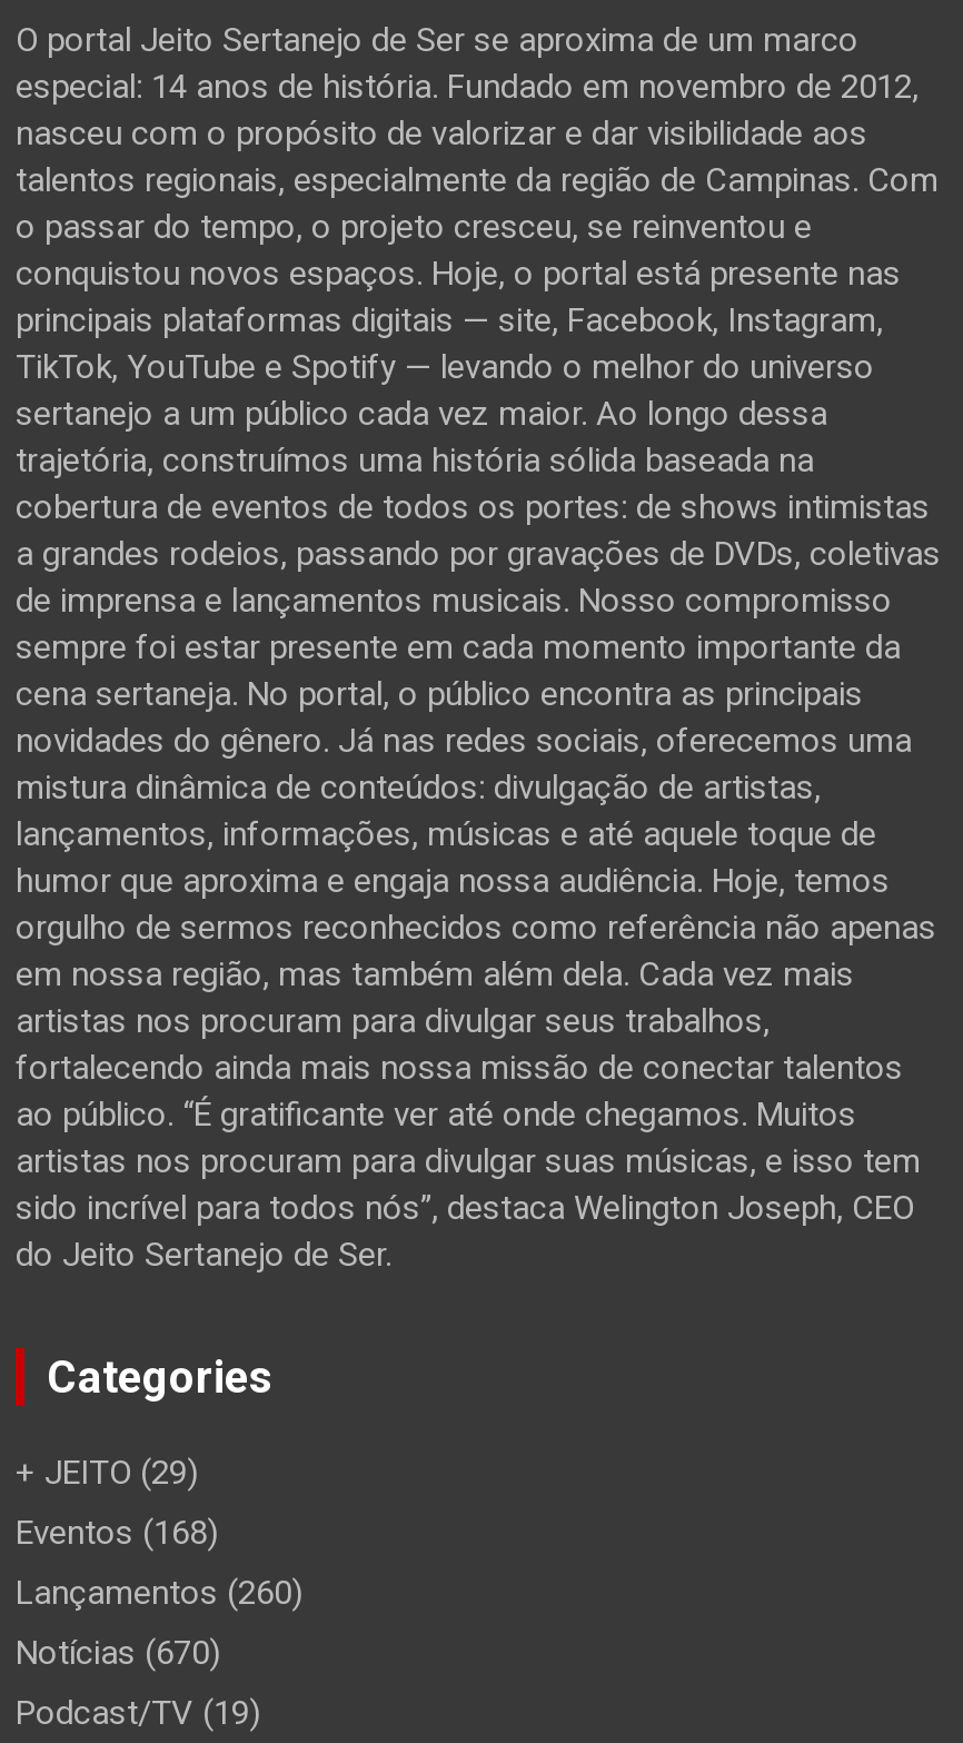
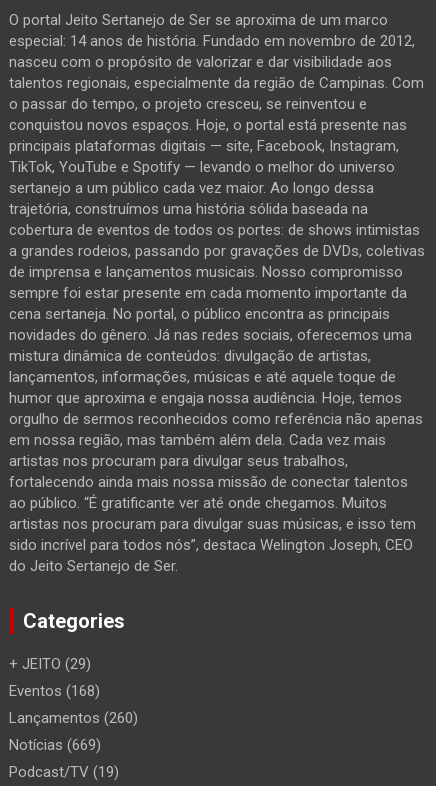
[16,1633,220,1673] Notícias (670) -> [9,736,101,754] Notícias (669)

